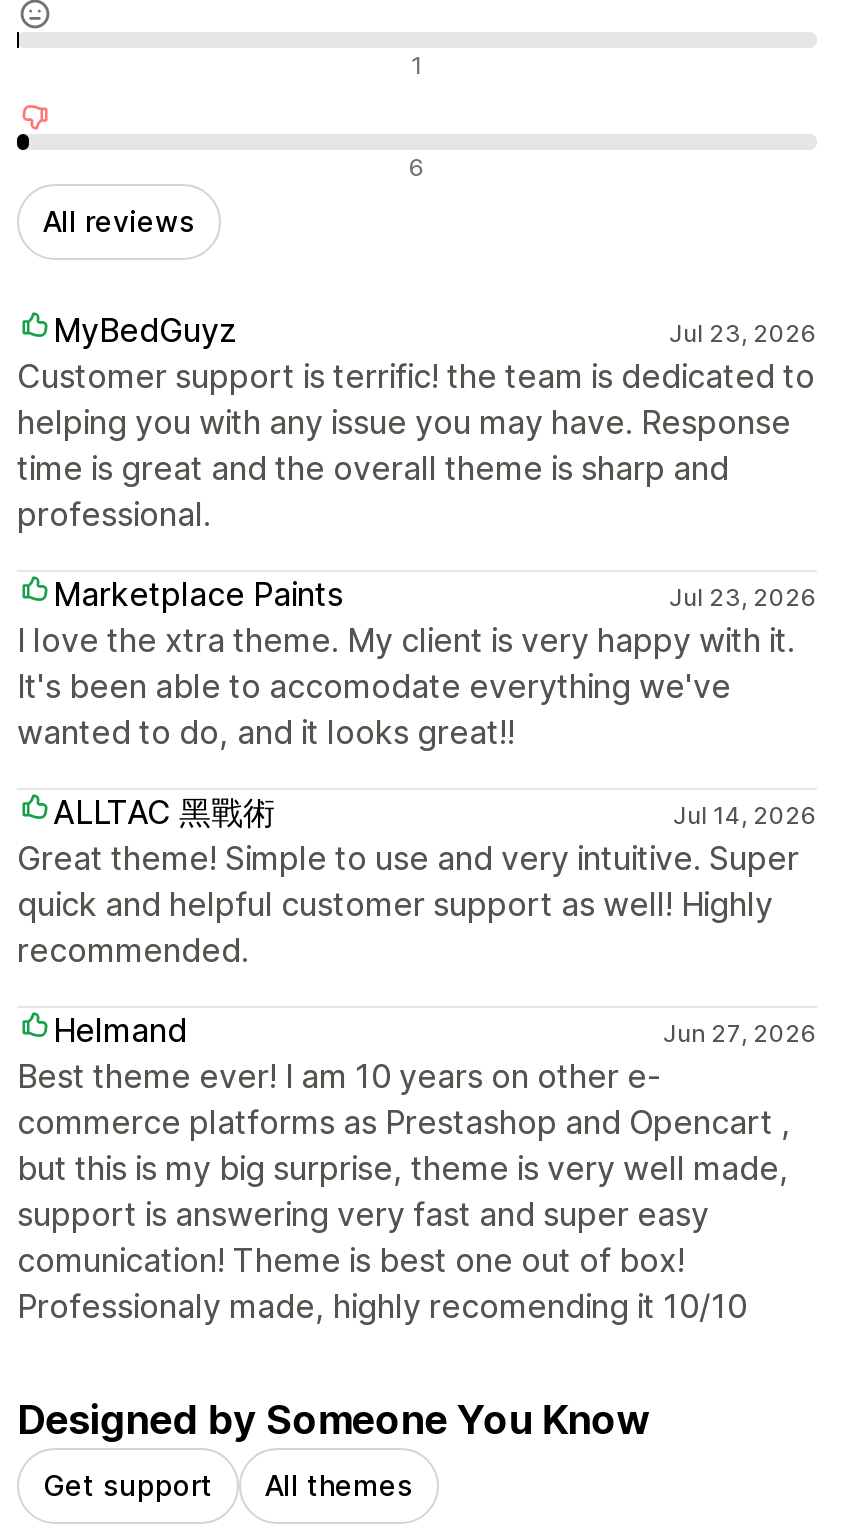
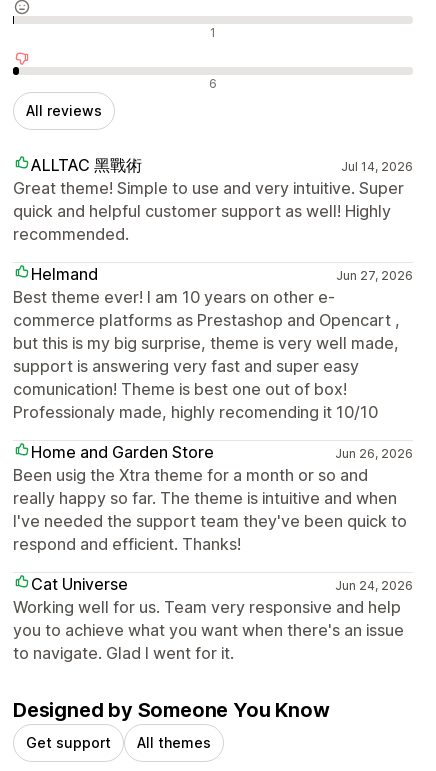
[17,310,817,752] MyBedGuyz | Jul 23, 2026 | Customer support is terrific! the team is dedicated to | helping you with any issue you may have. Response | time is great and the overall theme is sharp and | professional. | Marketplace Paints | Jul 23, 2026 | I love the xtra theme. My client is very happy with it. | It's been able to accomodate everything we've | wanted to do, and it looks great!! -> none
moved [17,792,817,1326] -> [13,155,413,422]: ALLTAC 黑戰術 | Jul 14, 2026 | Great theme! Simple to use and very intuitive. Super | ... | comunication! Theme is best one out of box! | Professionaly made, highly recomending it 10/10
none -> [13,442,413,663] Home and Garden Store | Jun 26, 2026 | Been usig the Xtra theme for a month or so and | really happy so far. The theme is intuitive and when | I've needed the support team they've been quick to | respond and efficient. Thanks! | Cat Universe | Jun 24, 2026 | Working well for us. Team very responsive and help | you to achieve what you want when there's an issue | to navigate. Glad I went for it.

